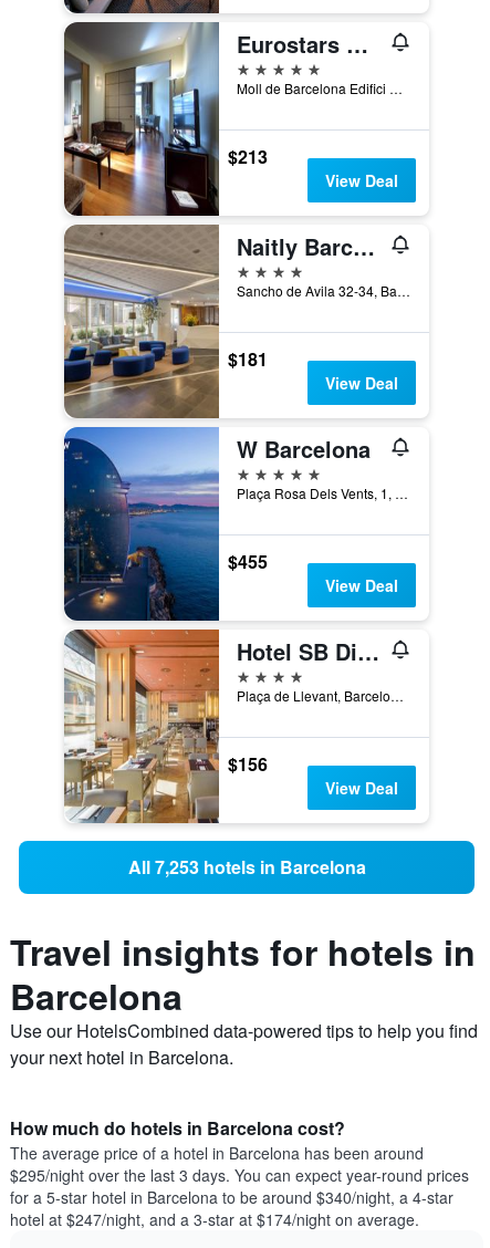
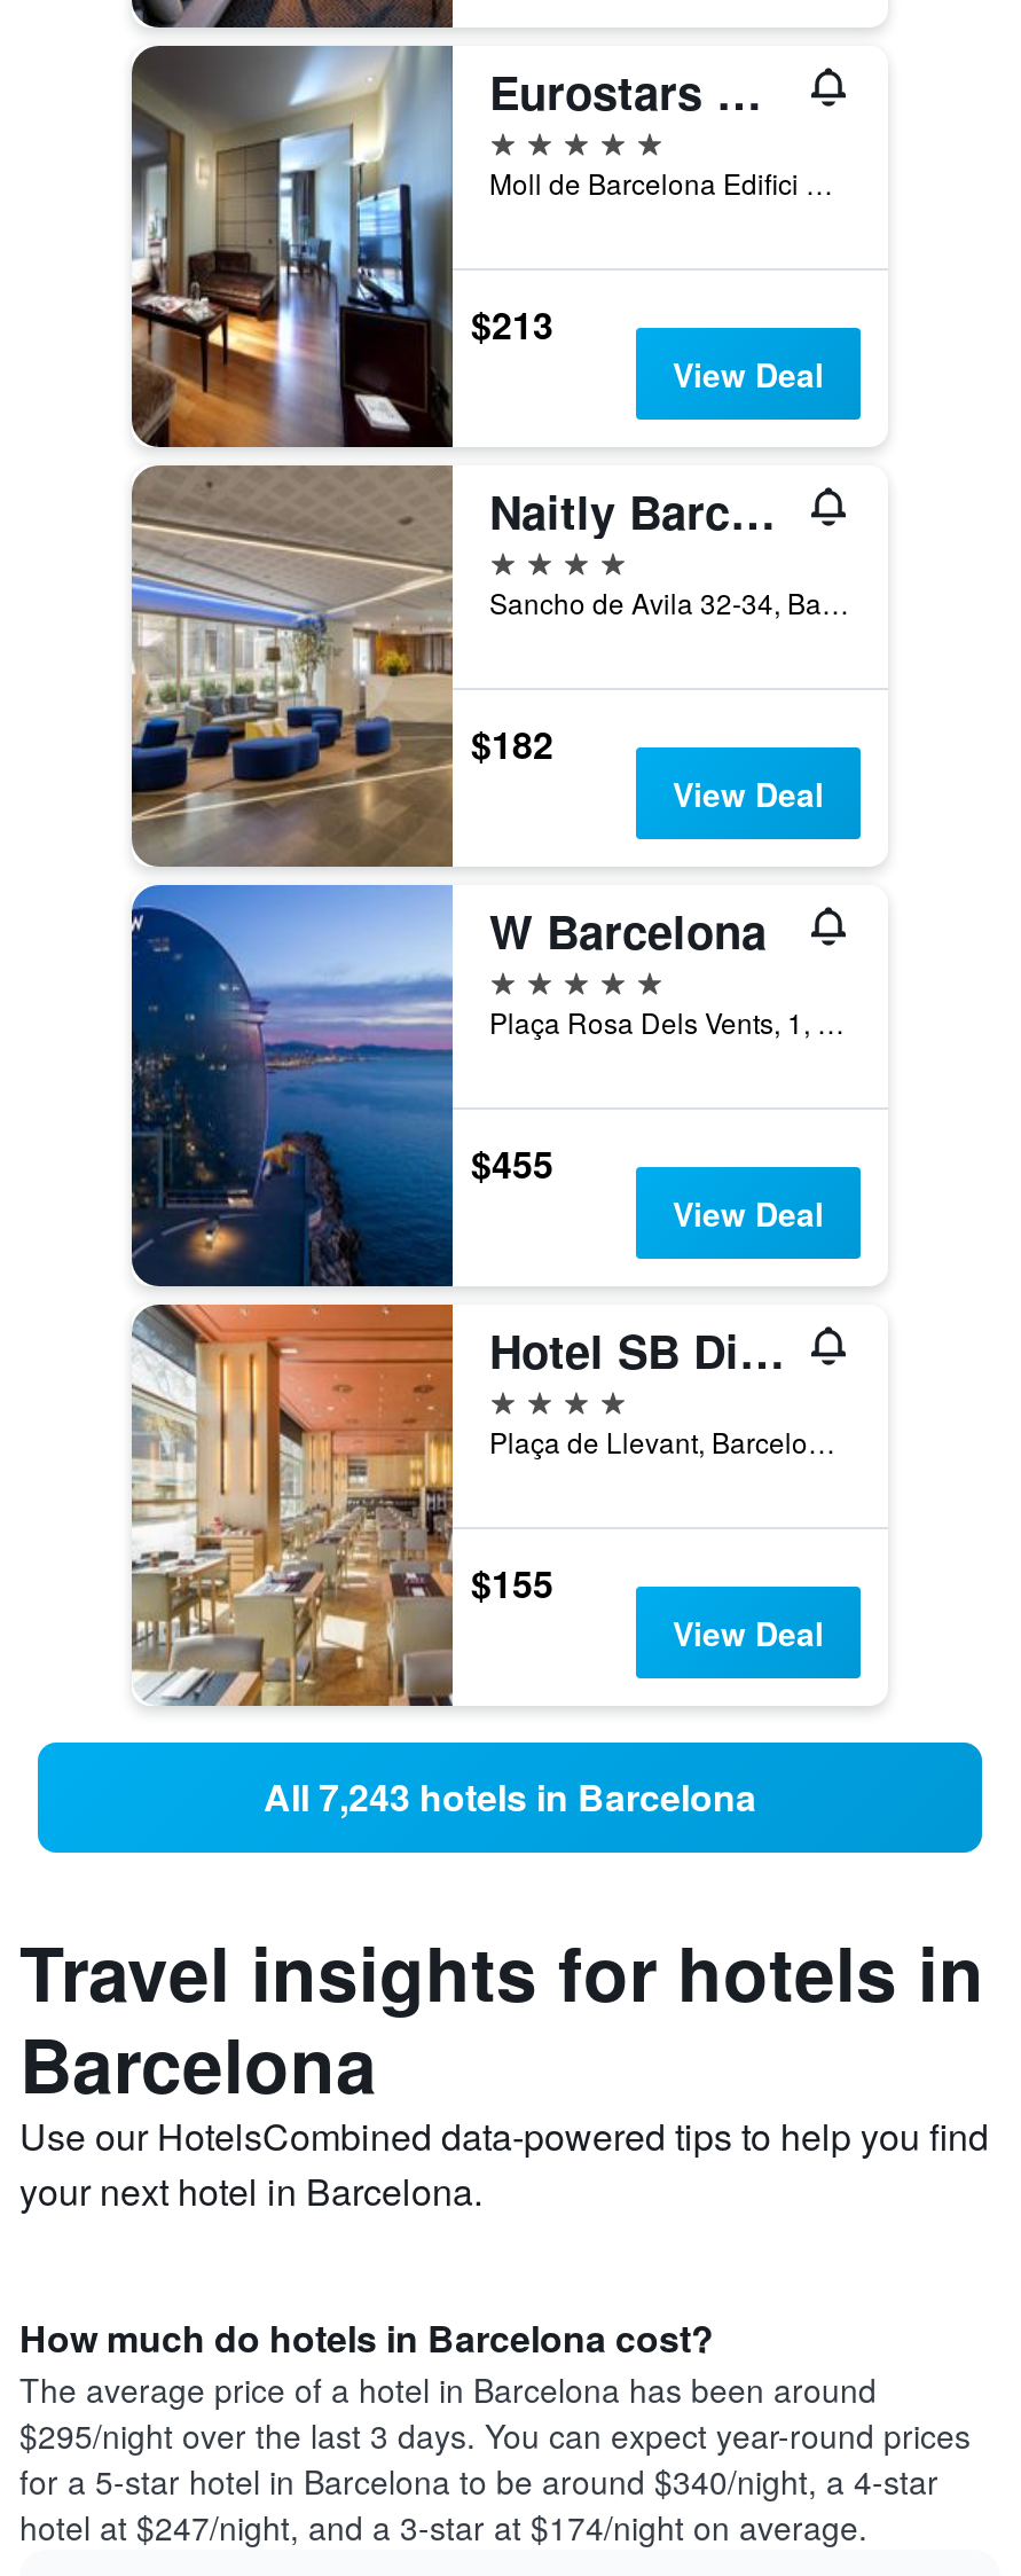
[228,346,268,371] $181 -> [471,717,553,769] $182
[228,751,268,776] $156 -> [471,1556,553,1608] $155
[128,854,366,880] All 7,253 hotels in Barcelona -> [264,1771,756,1823] All 7,243 hotels in Barcelona

